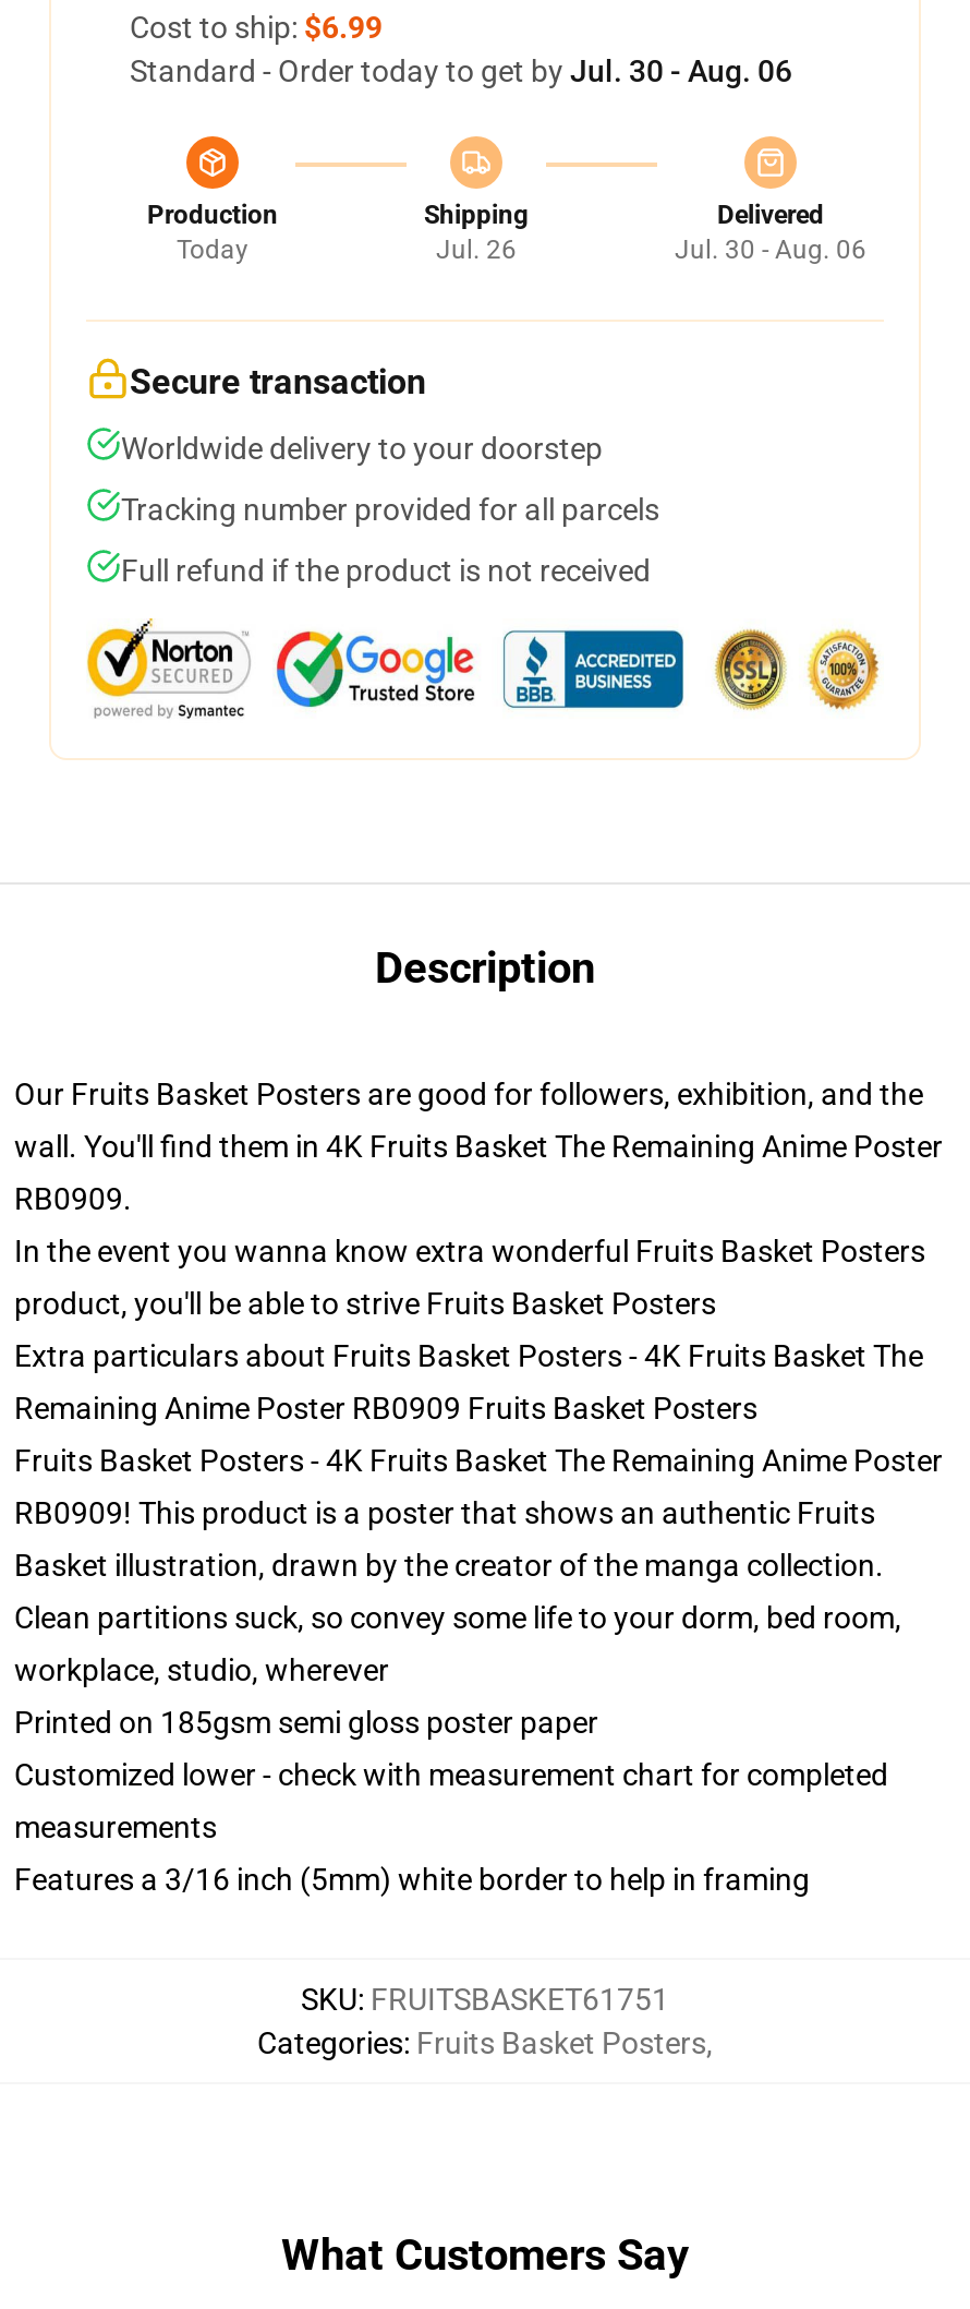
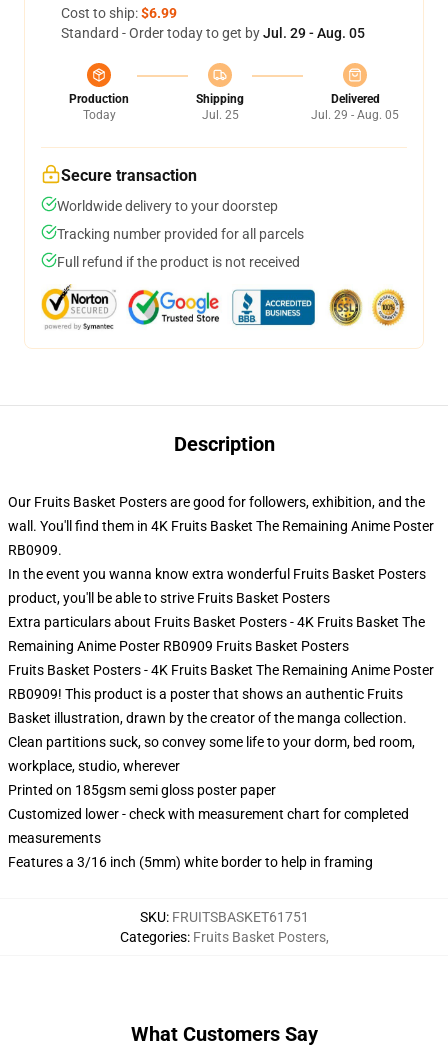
[130,53,792,88] Standard - Order today to get by Jul. 30 - Aug. 06 -> [61,25,365,41] Standard - Order today to get by Jul. 29 - Aug. 05
[436,234,517,265] Jul. 26 -> [201,108,238,122] Jul. 25
[675,234,866,265] Jul. 30 - Aug. 06 -> [311,108,399,122] Jul. 29 - Aug. 05

